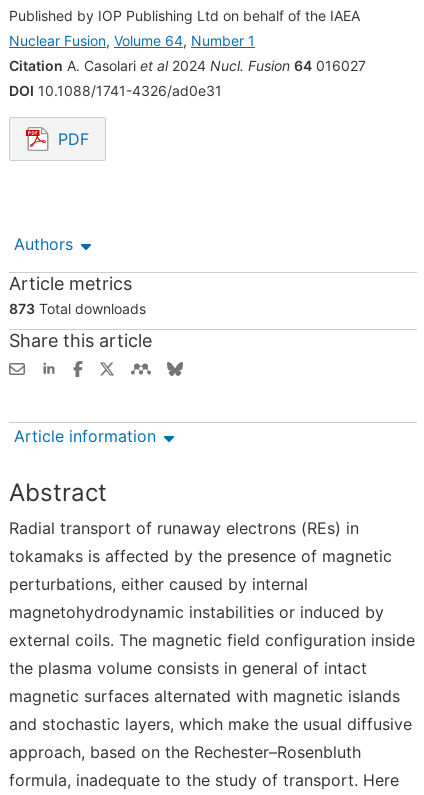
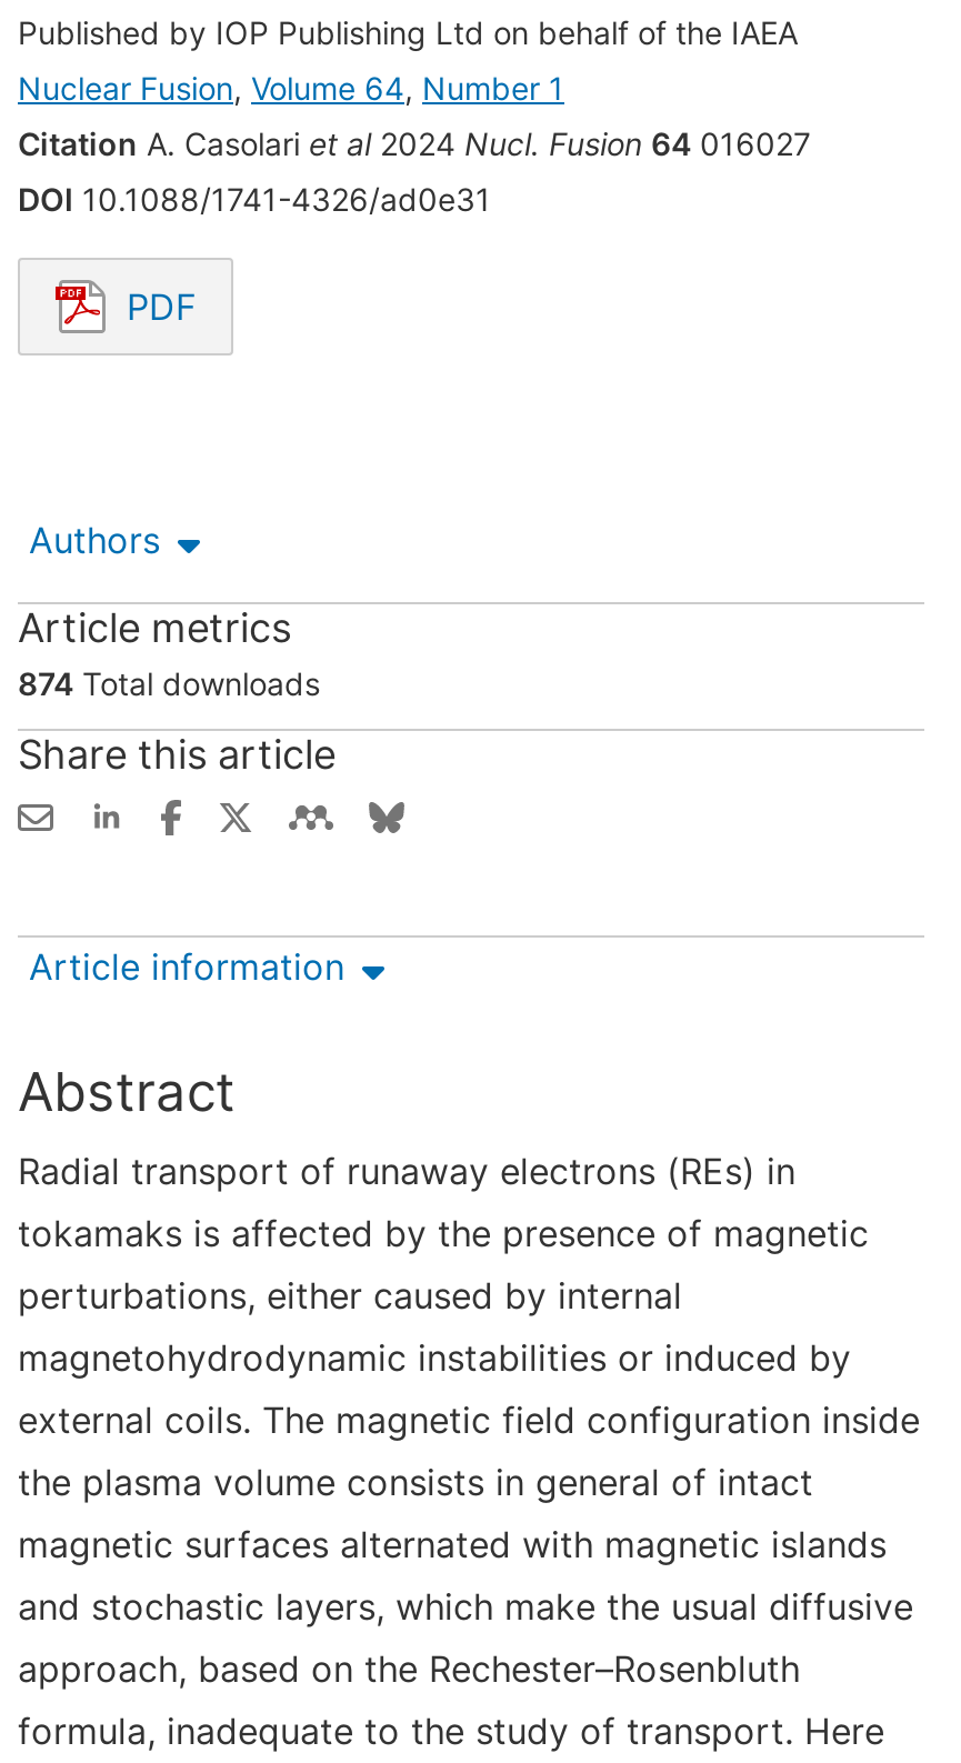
[9,300,146,317] 873 Total downloads -> [18,664,320,702] 874 Total downloads

